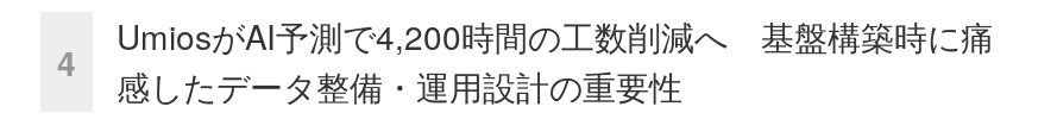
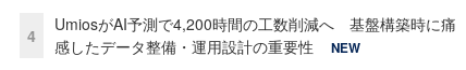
none -> [331,39,360,58] NEW

